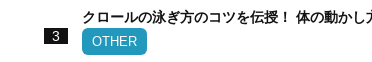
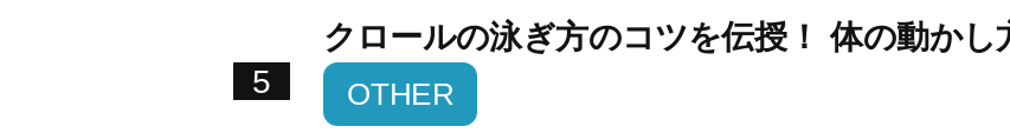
[52,28,60,44] 3 -> [252,63,271,100] 5

